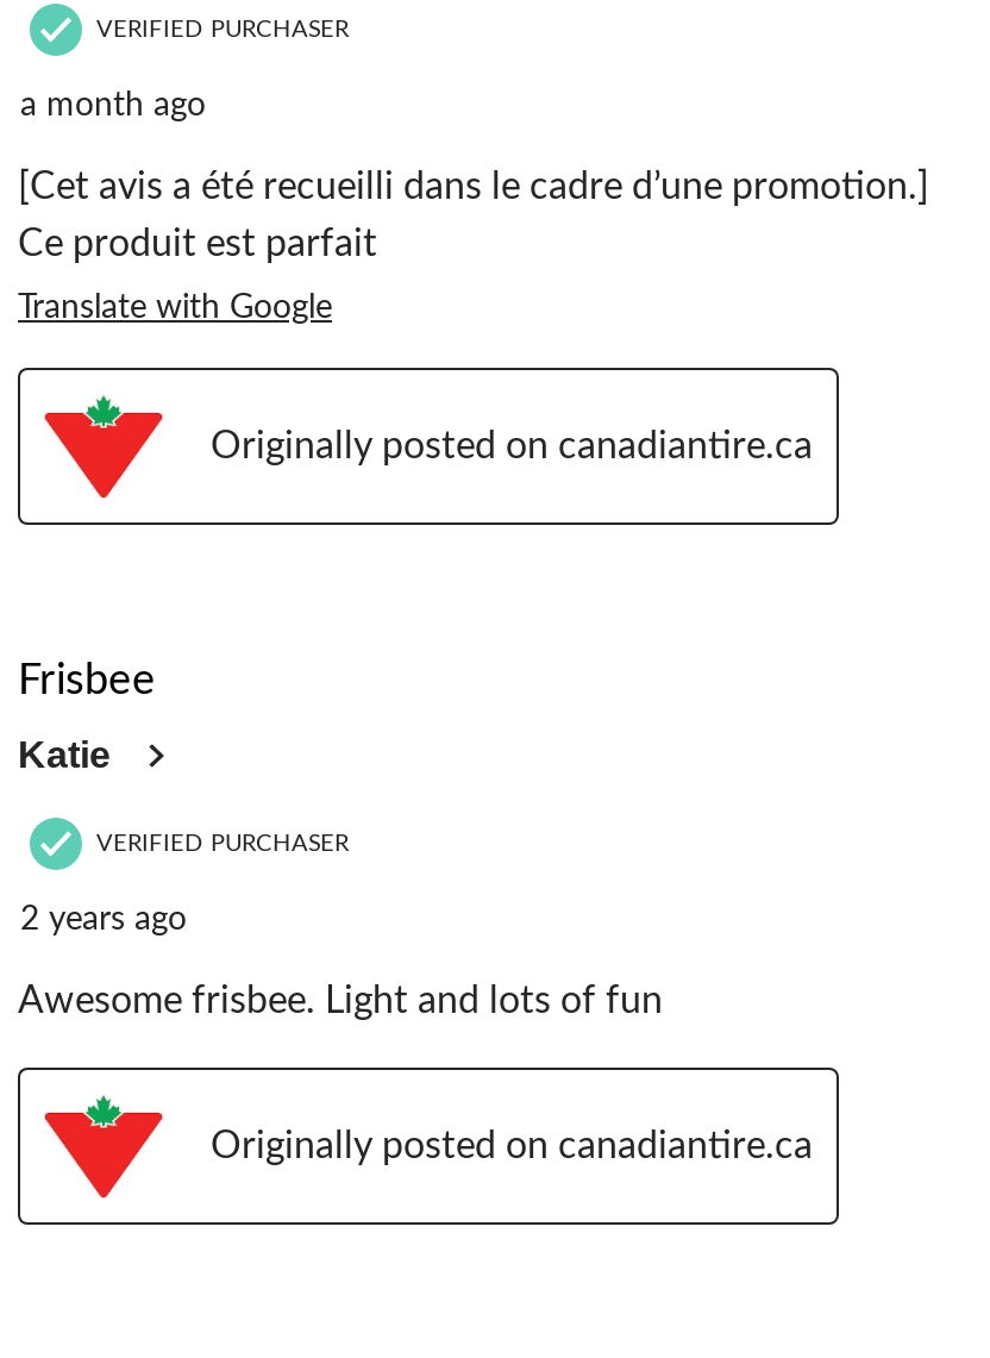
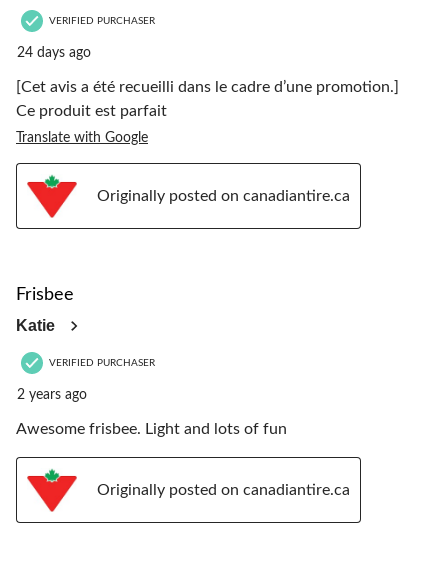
[20,90,206,123] a month ago -> [17,46,91,60] 24 days ago

